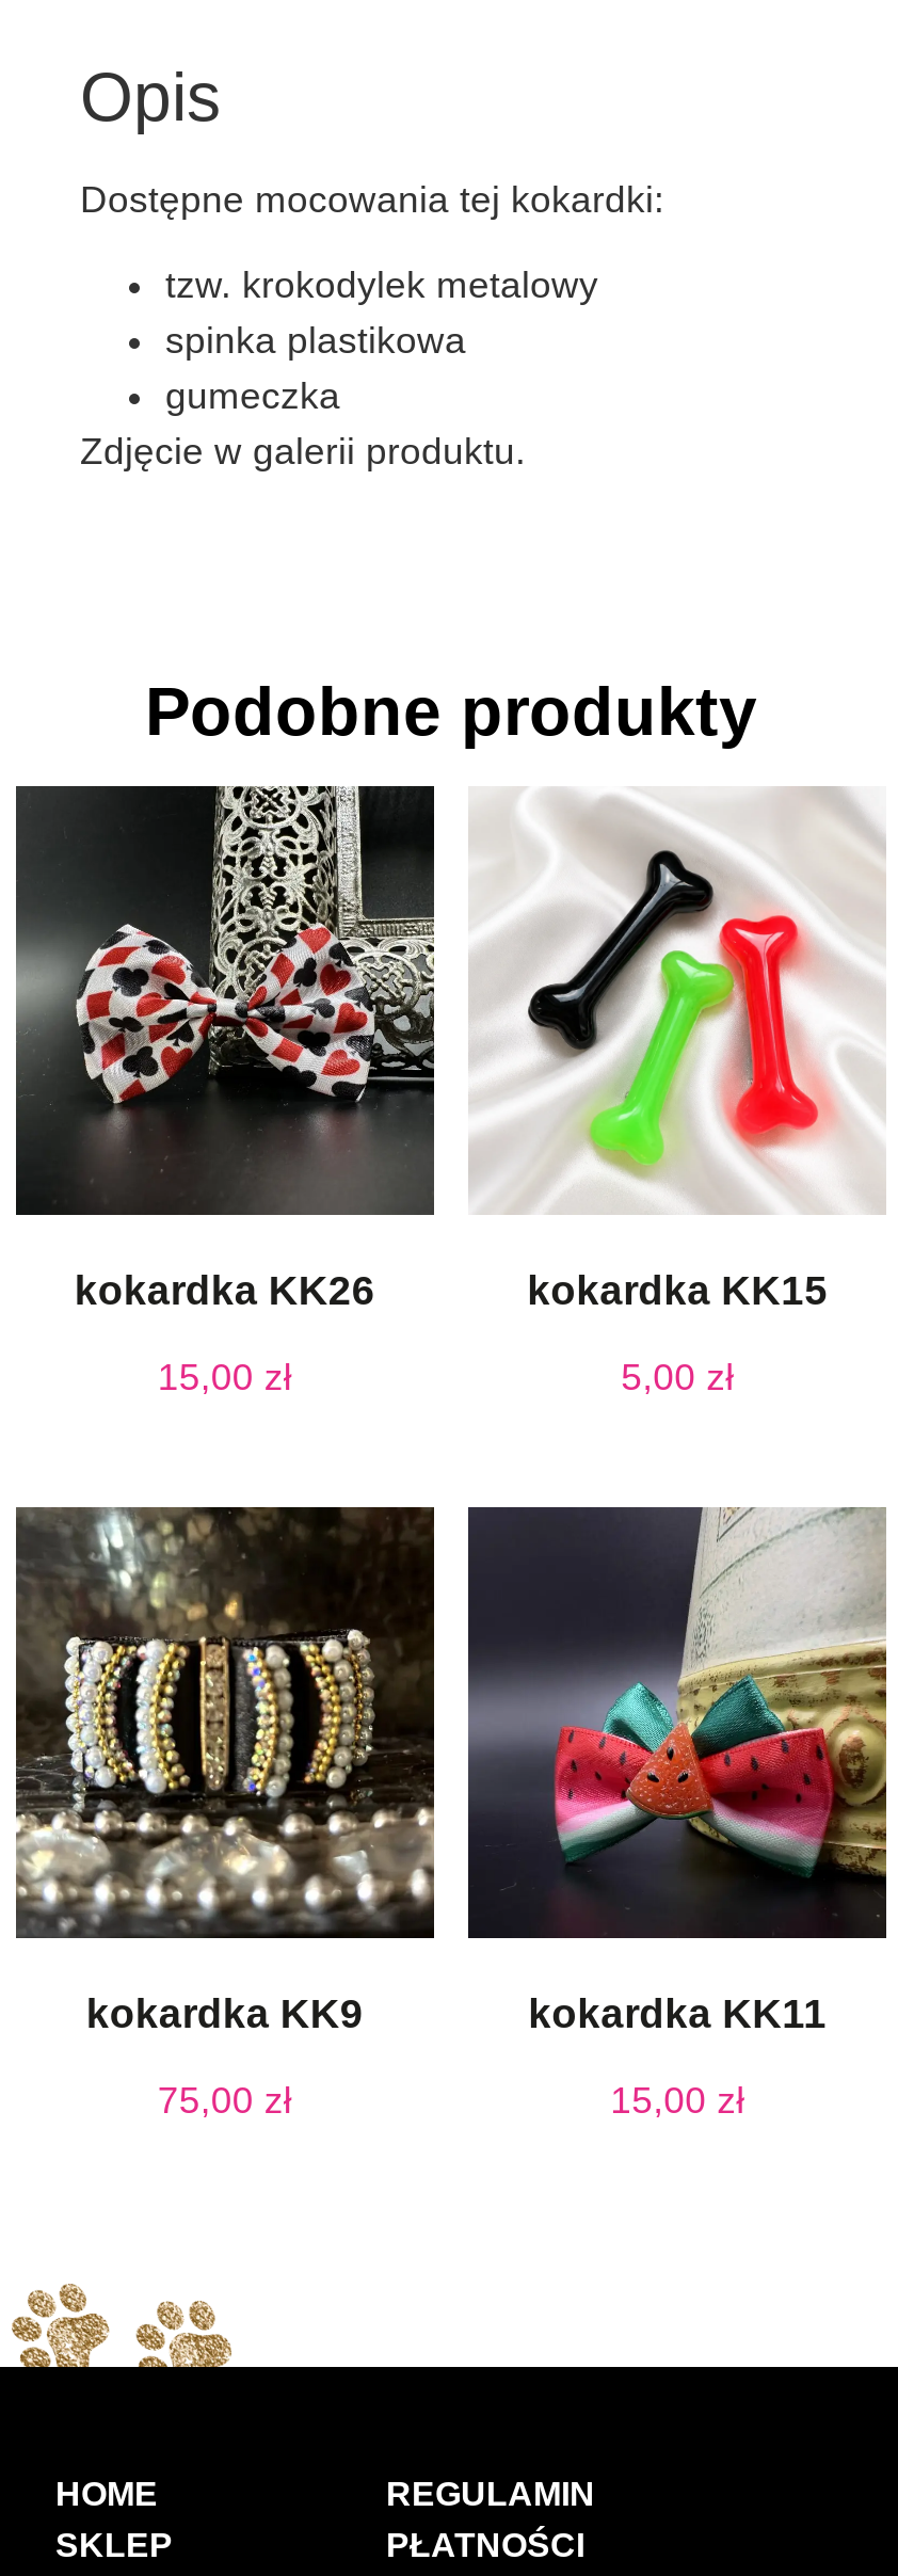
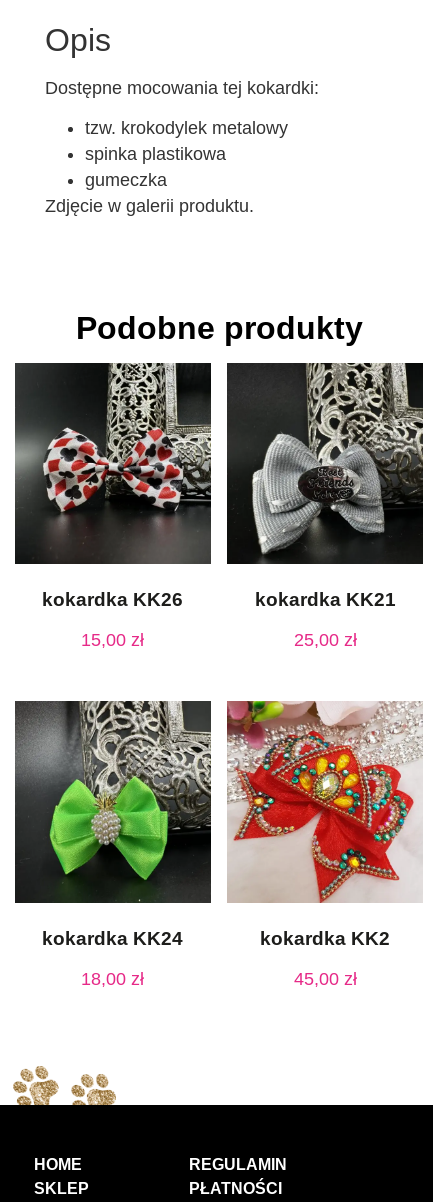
[468,786,886,1314] [image] | kokardka KK15 -> [226,362,424,610] [image] | kokardka KK21
[621,1356,734,1399] 5,00 zł -> [294,630,357,650] 25,00 zł
[16,1505,436,2036] [image] | kokardka KK9 -> [14,701,211,949] [image] | kokardka KK24
[466,1505,888,2036] [image] | kokardka KK11 -> [226,700,423,949] [image] | kokardka KK2
[158,2079,292,2121] 75,00 zł -> [81,969,144,989] 18,00 zł
[610,2079,745,2121] 15,00 zł -> [294,969,357,989] 45,00 zł

